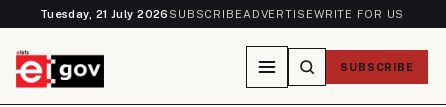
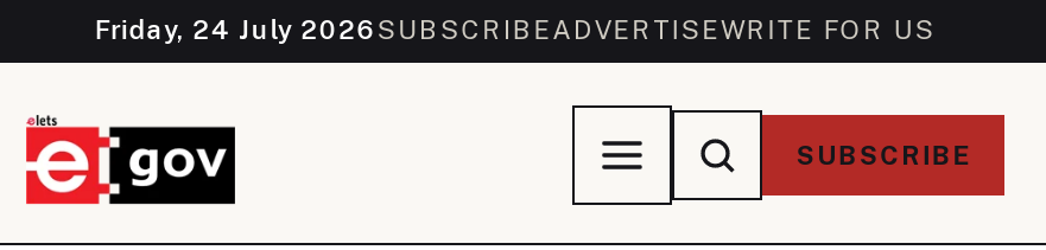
[40,8,404,20] Tuesday, 21 July 2026 SUBSCRIBE ADVERTISE WRITE FOR US -> [95,15,936,44] Friday, 24 July 2026 SUBSCRIBE ADVERTISE WRITE FOR US

